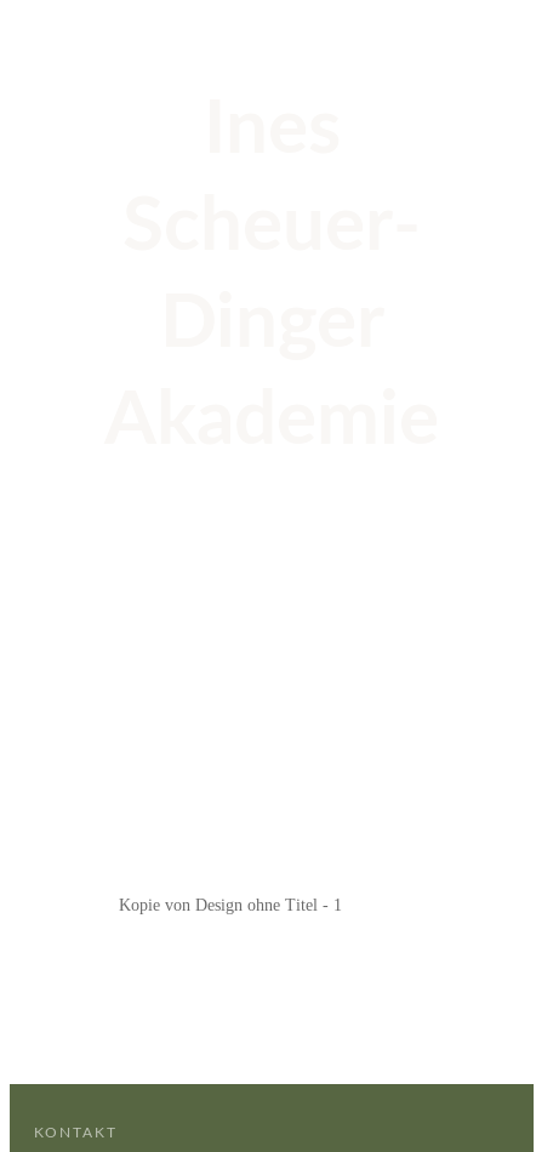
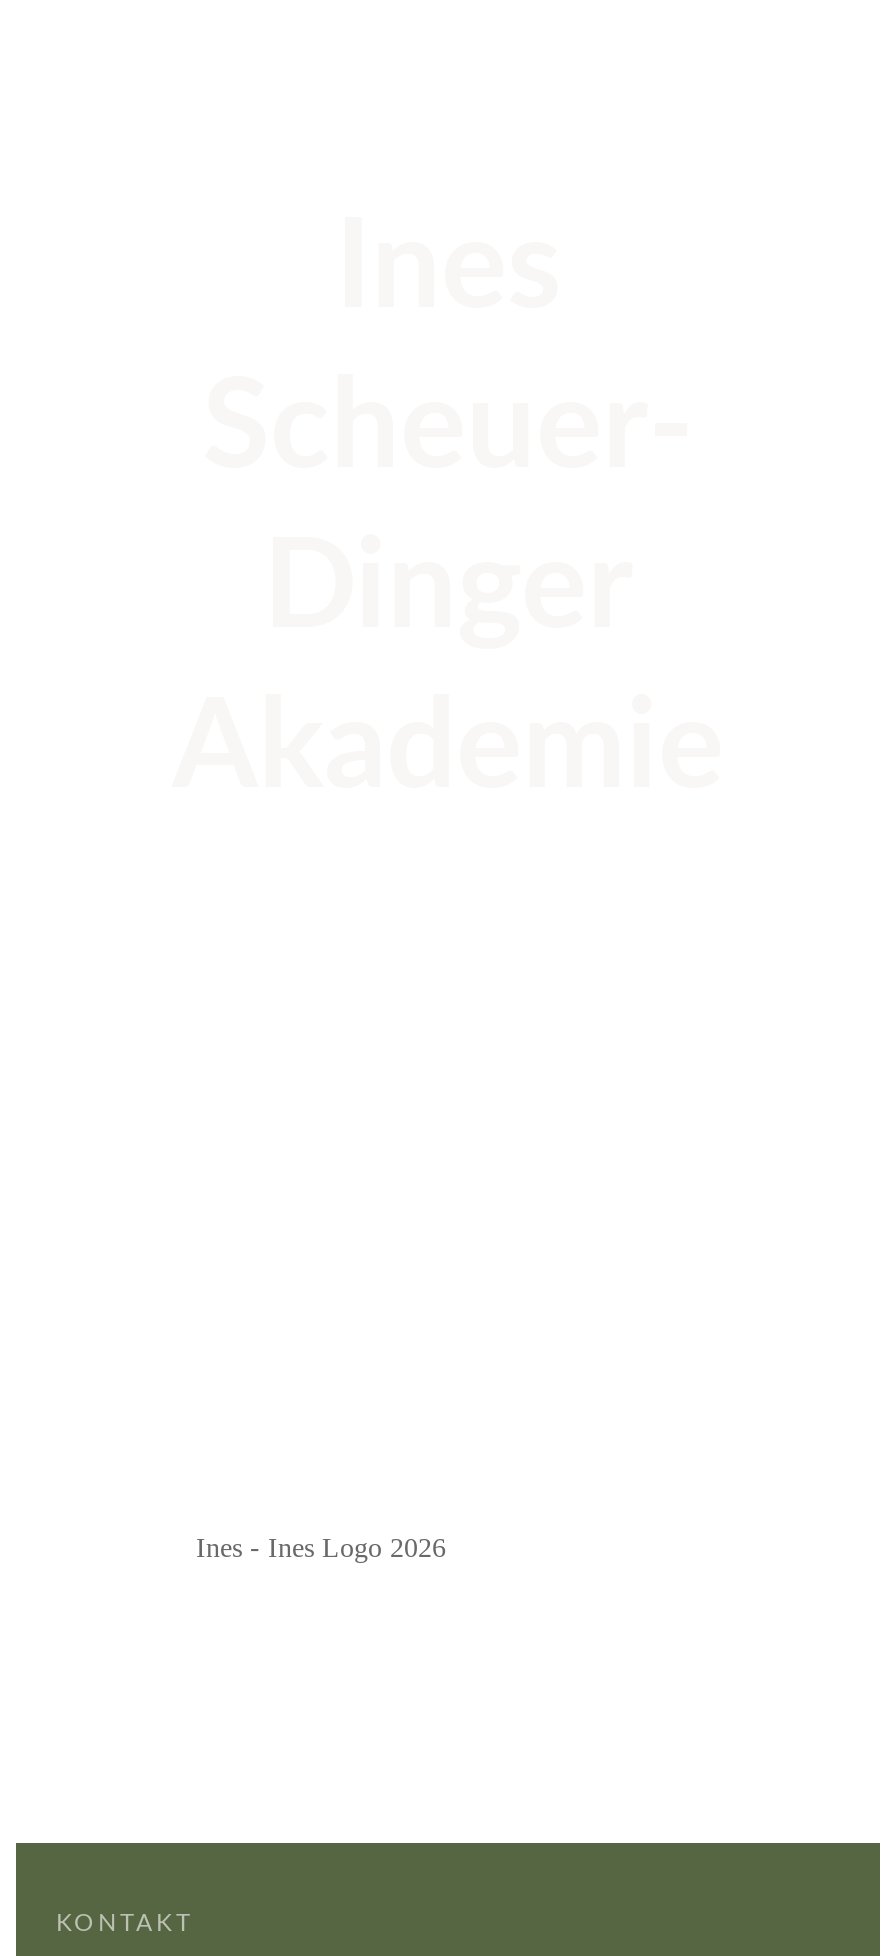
[119,896,342,914] Kopie von Design ohne Titel - 1 -> [196,1533,446,1563] Ines - Ines Logo 2026

